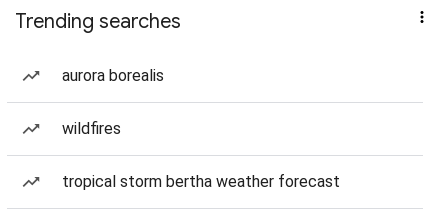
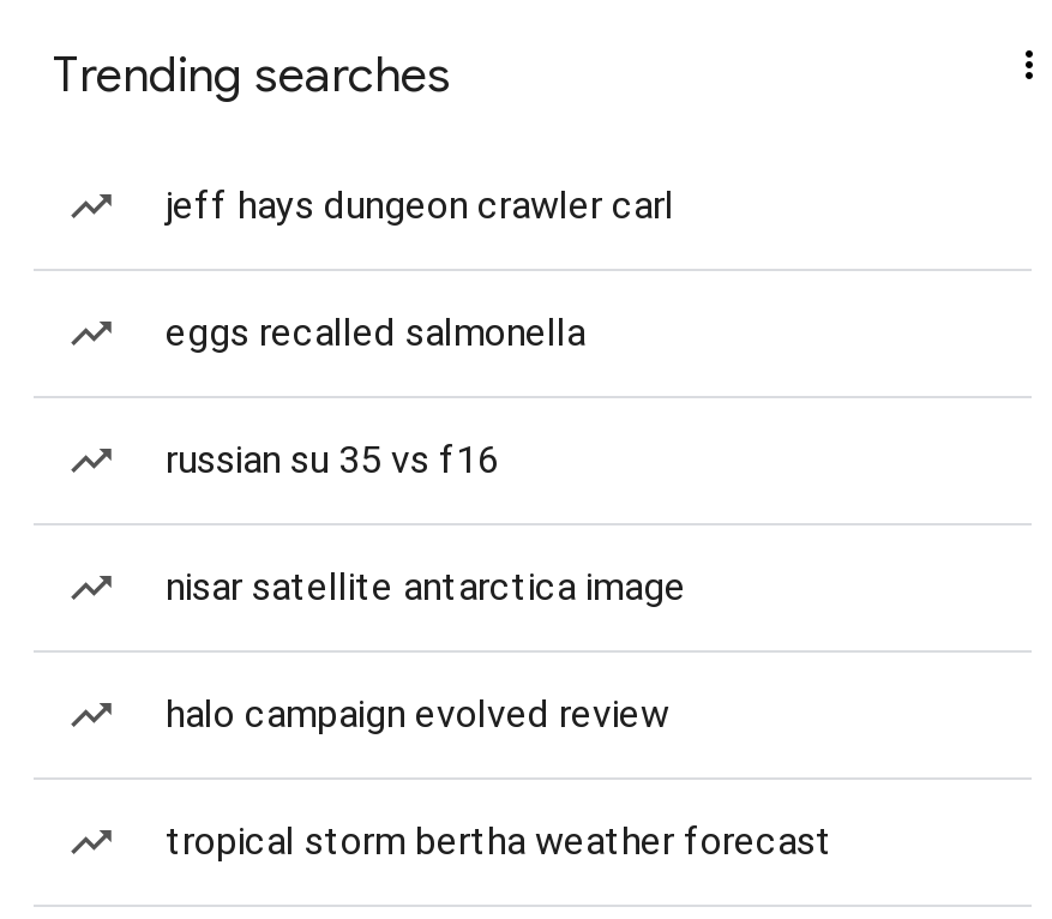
[62,66,164,138] aurora borealis | wildfires -> [166,182,686,737] jeff hays dungeon crawler carl | eggs recalled salmonella | russian su 35 vs f16 | nisar satellite antarctica image | halo campaign evolved review

